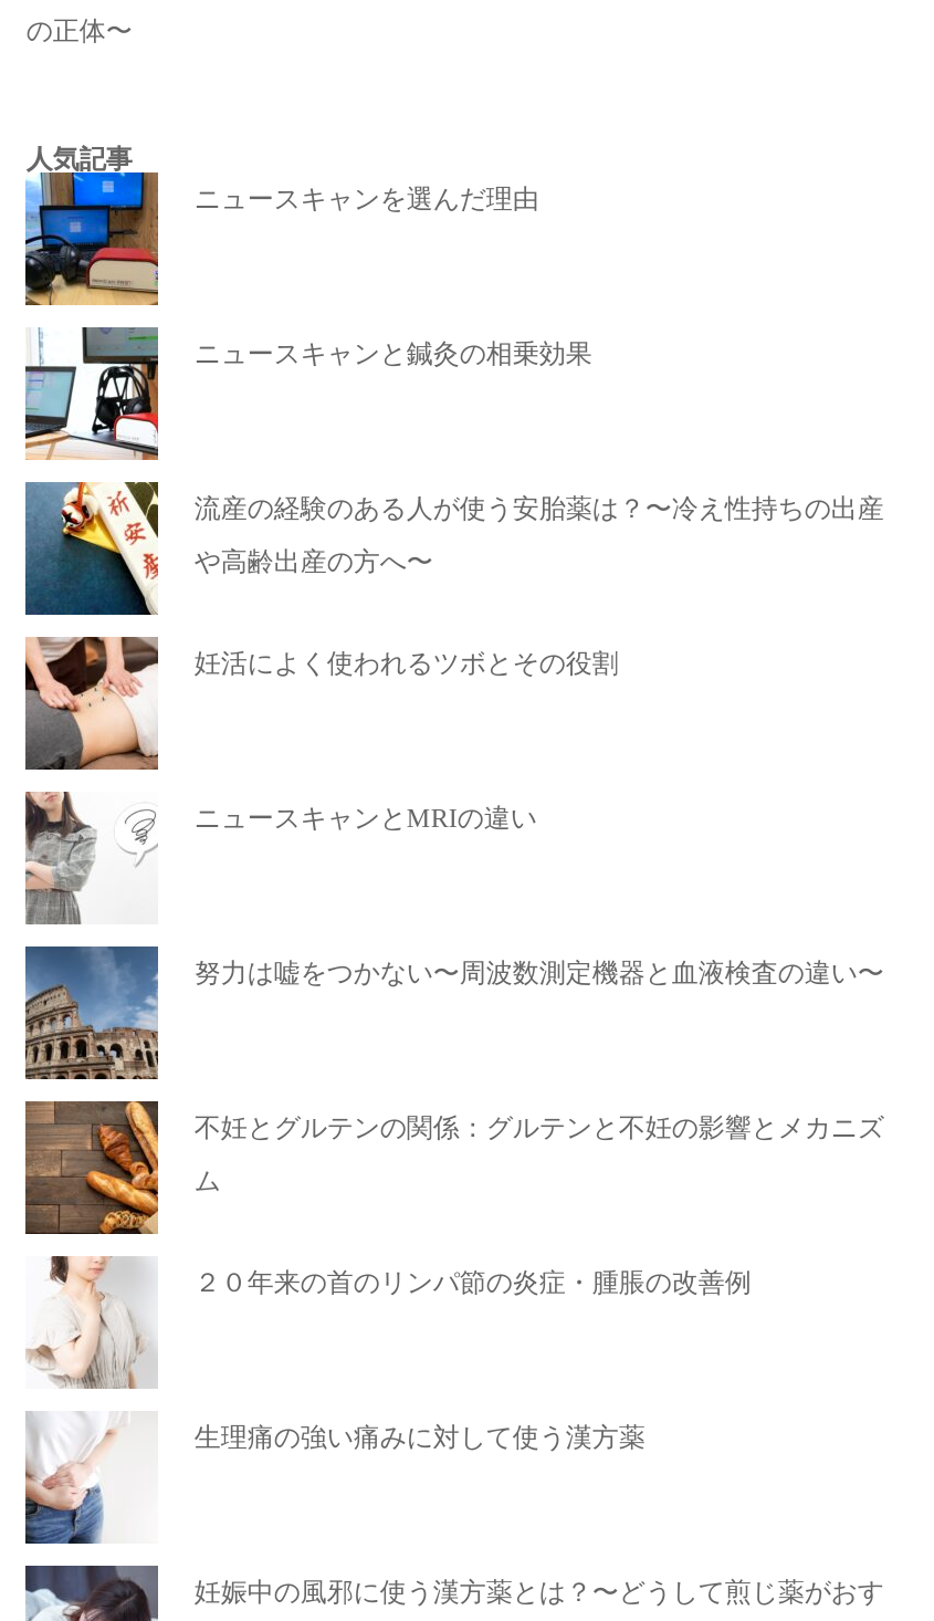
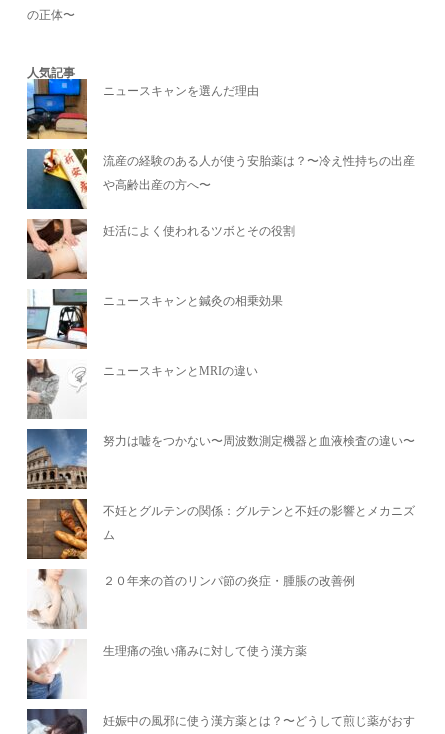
moved [25,325,592,460] -> [27,288,283,349]: [image] | ニュースキャンと鍼灸の相乗効果
moved [194,493,884,679] -> [103,154,415,238]: 流産の経験のある人が使う安胎薬は？〜冷え性持ちの出産 | や高齢出産の方へ〜 | 妊活によく使われるツボとその役割

